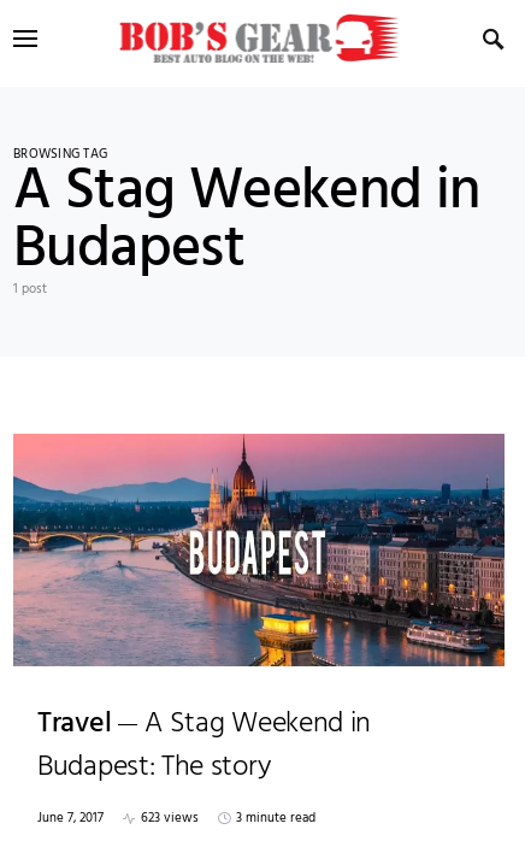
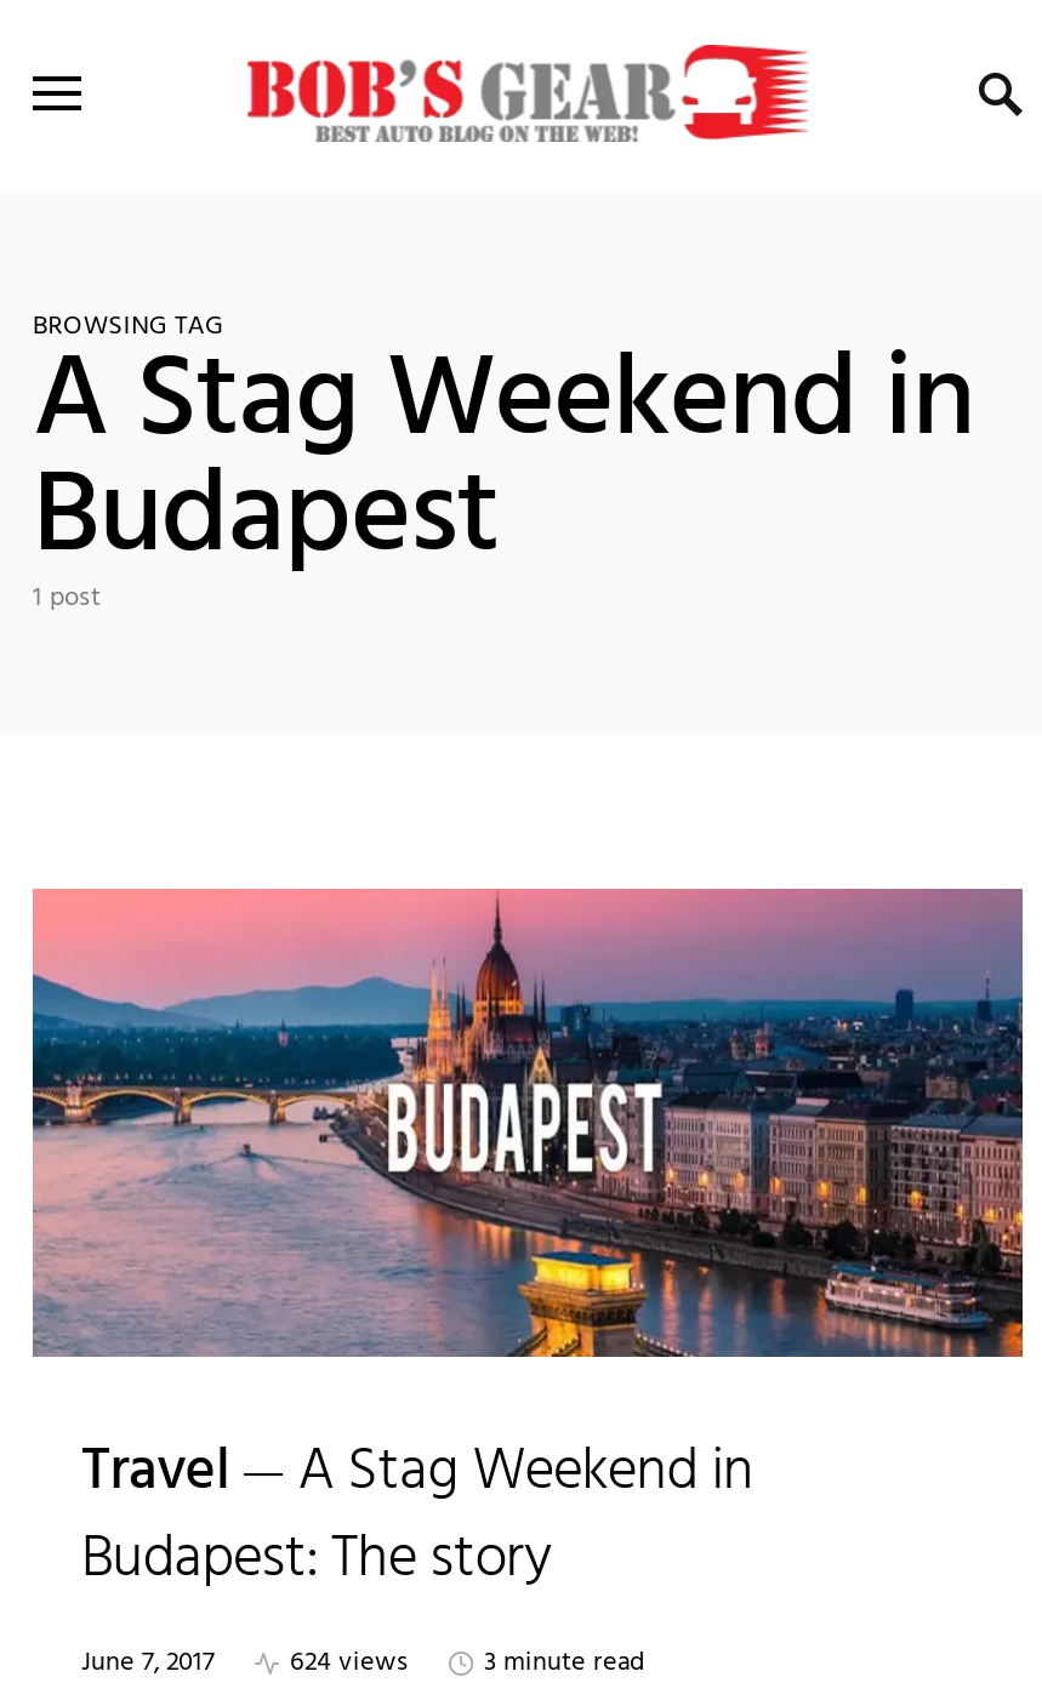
[37,808,315,829] June 7, 2017 623 views 3 minute read -> [81,1642,644,1685] June 7, 2017 624 views 3 minute read

